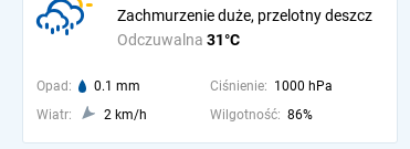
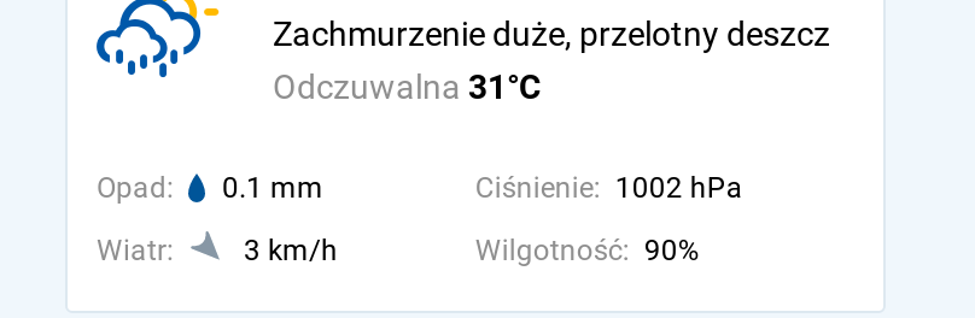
[210,78,333,94] Ciśnienie: 1000 hPa -> [475,171,743,205] Ciśnienie: 1002 hPa
[104,107,147,123] 2 km/h -> [244,234,338,267] 3 km/h
[210,107,313,123] Wilgotność: 86% -> [475,234,700,267] Wilgotność: 90%

